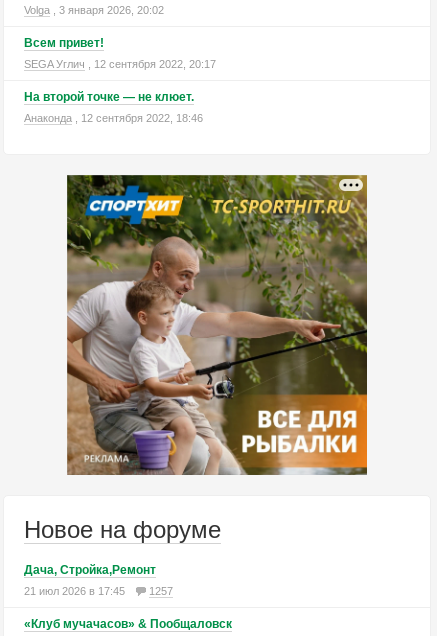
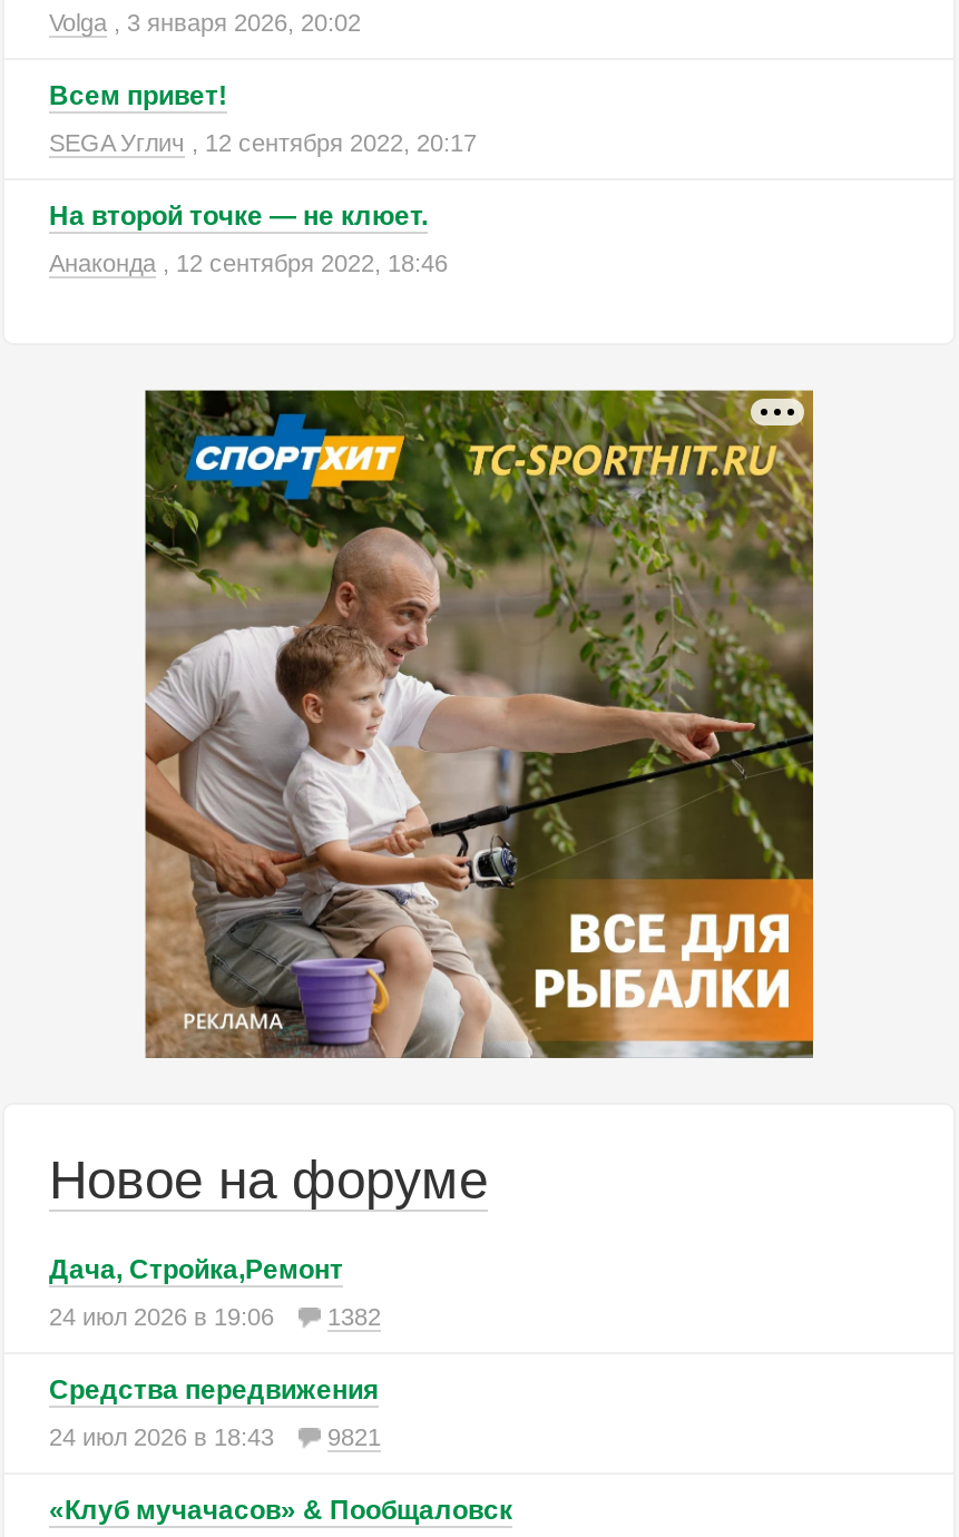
[24,585,173,597] 21 июл 2026 в 17:45 | 1257 -> [49,1304,381,1451] 24 июл 2026 в 19:06 | 1382 | Средства передвижения | 24 июл 2026 в 18:43 | 9821

